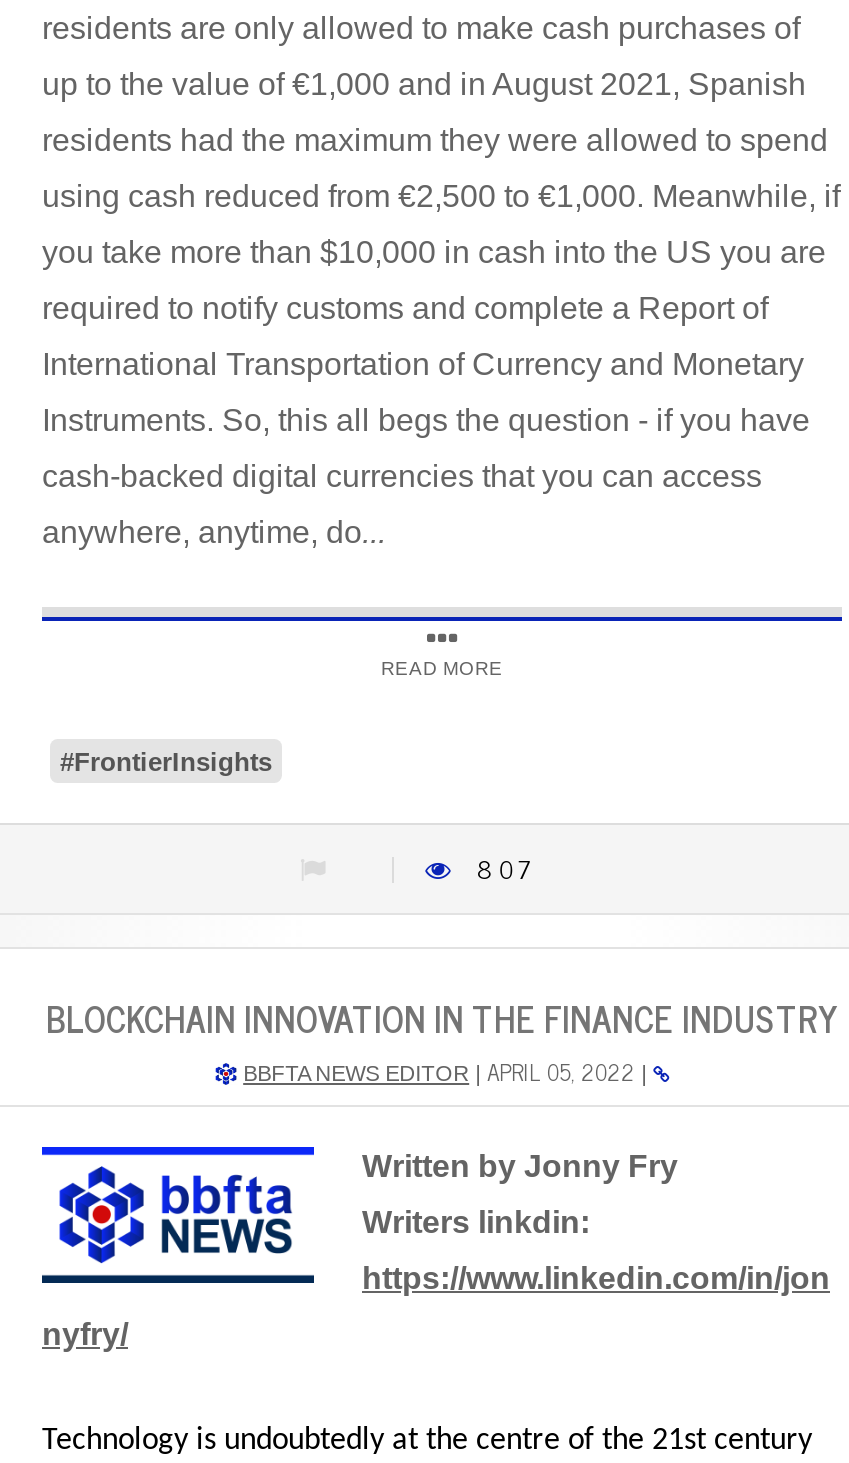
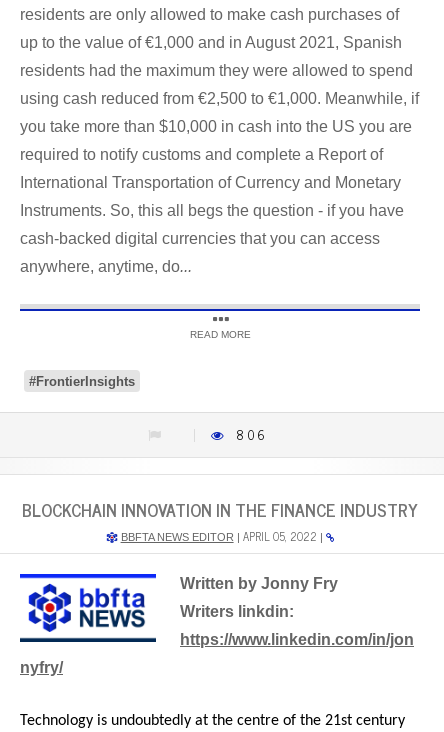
[477,847,536,889] 807 -> [236,424,268,445] 806

